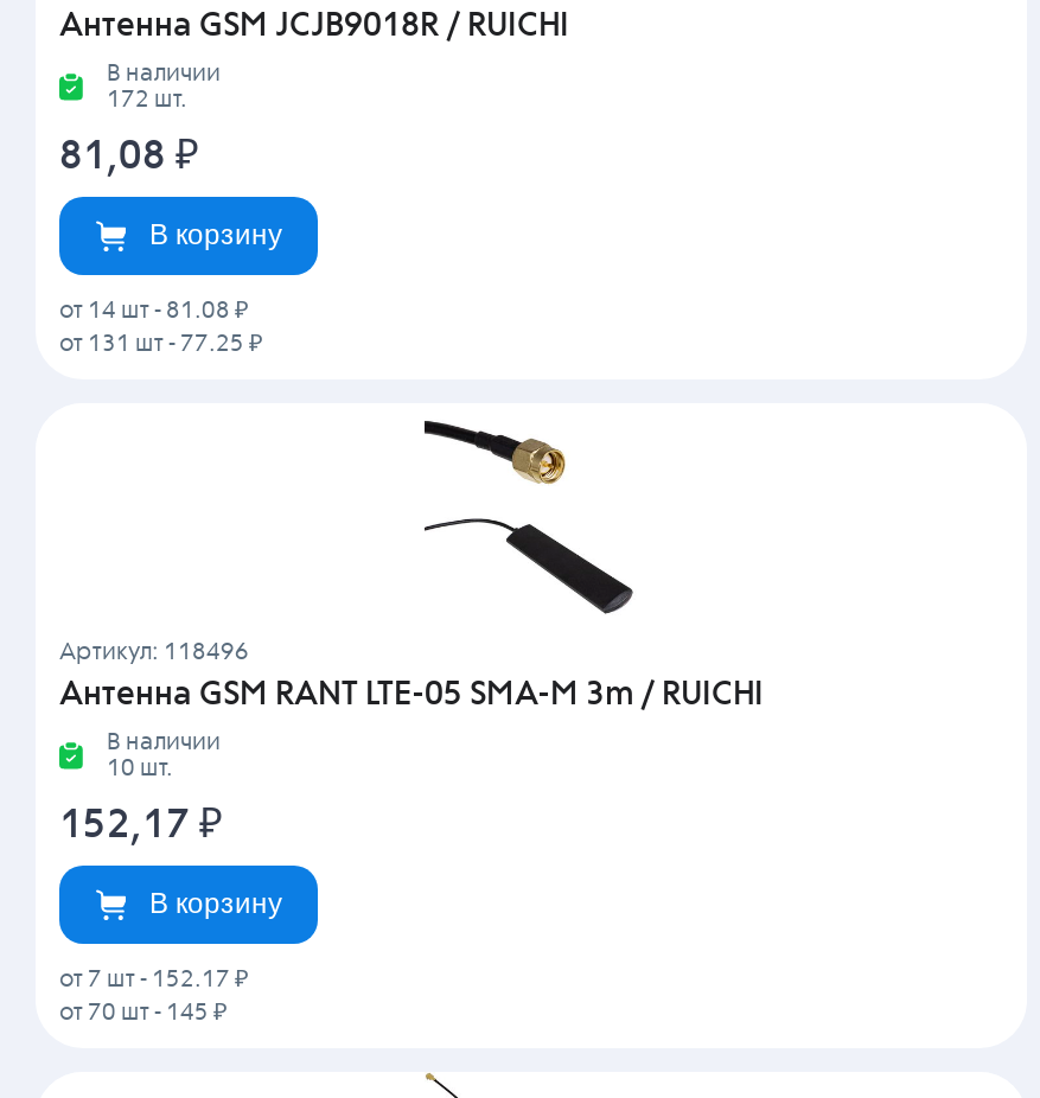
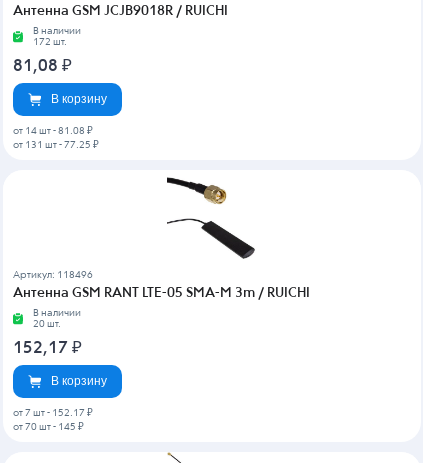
[107,756,173,780] 10 шт. -> [33,319,61,329] 20 шт.

